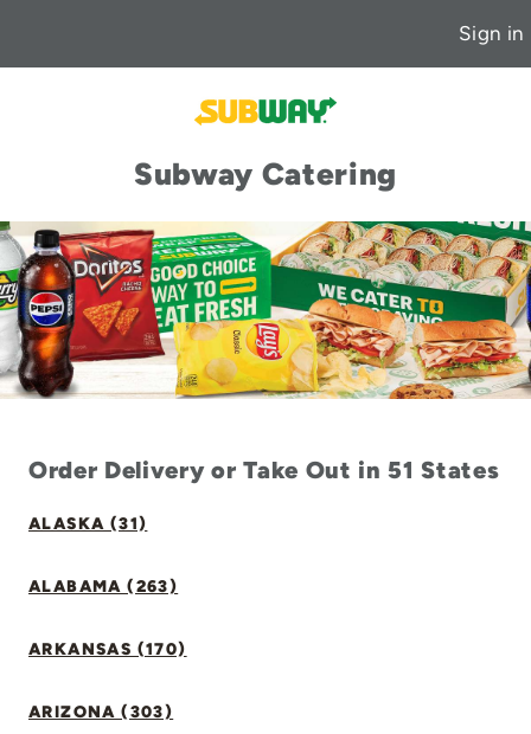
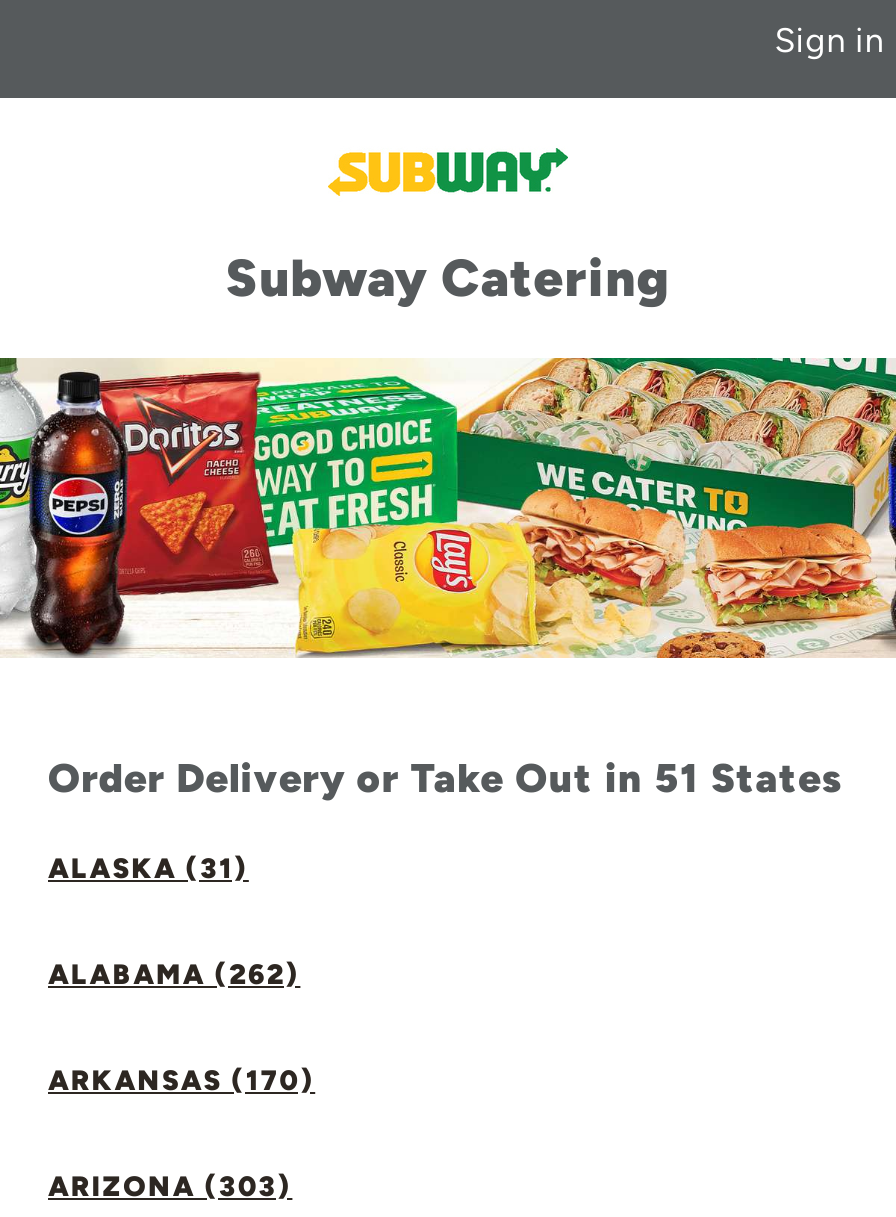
[28,577,178,597] ALABAMA (263) -> [48,958,300,992] ALABAMA (262)

